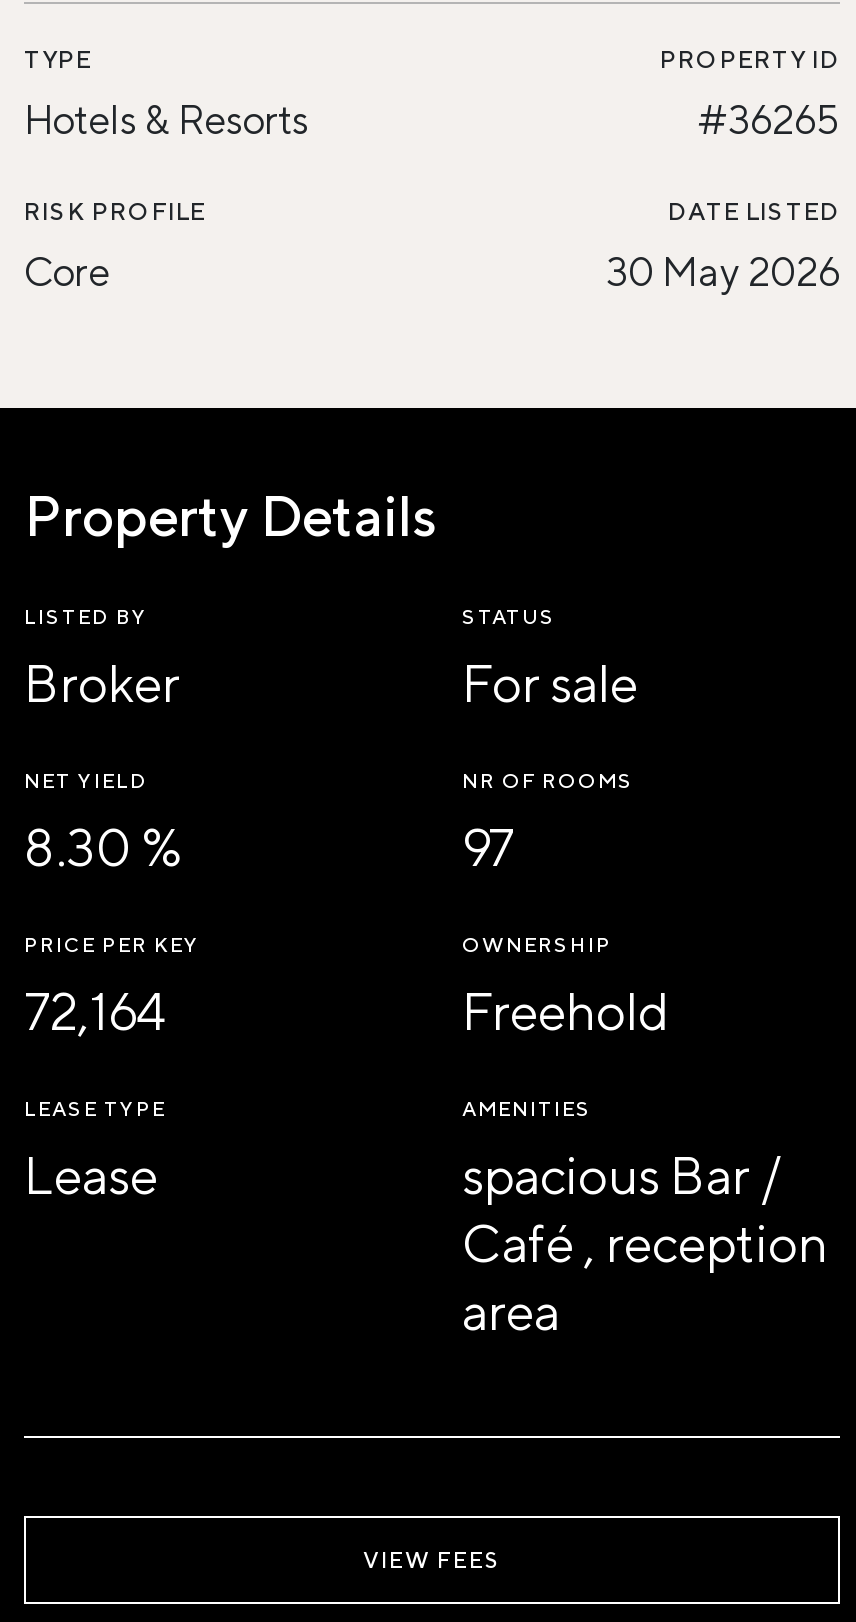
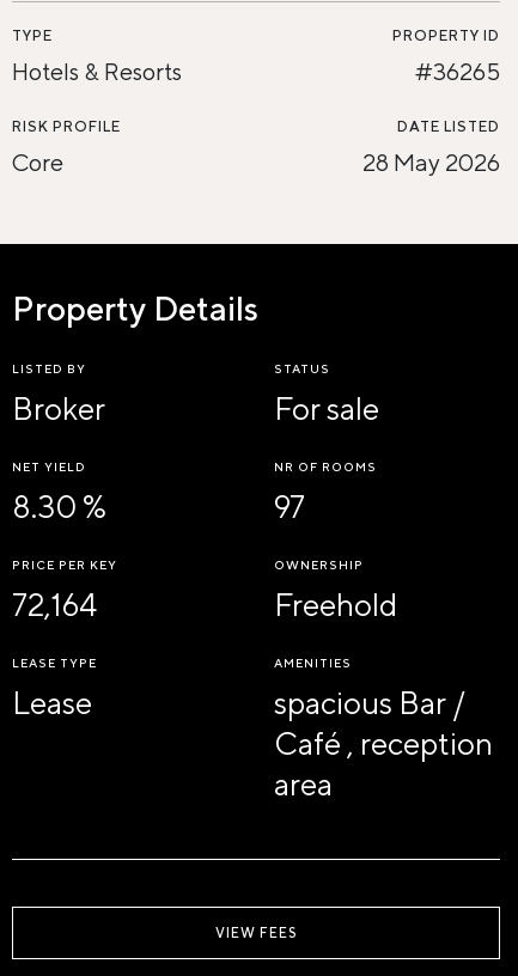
[606,248,840,294] 30 May 2026 -> [362,148,500,176] 28 May 2026

